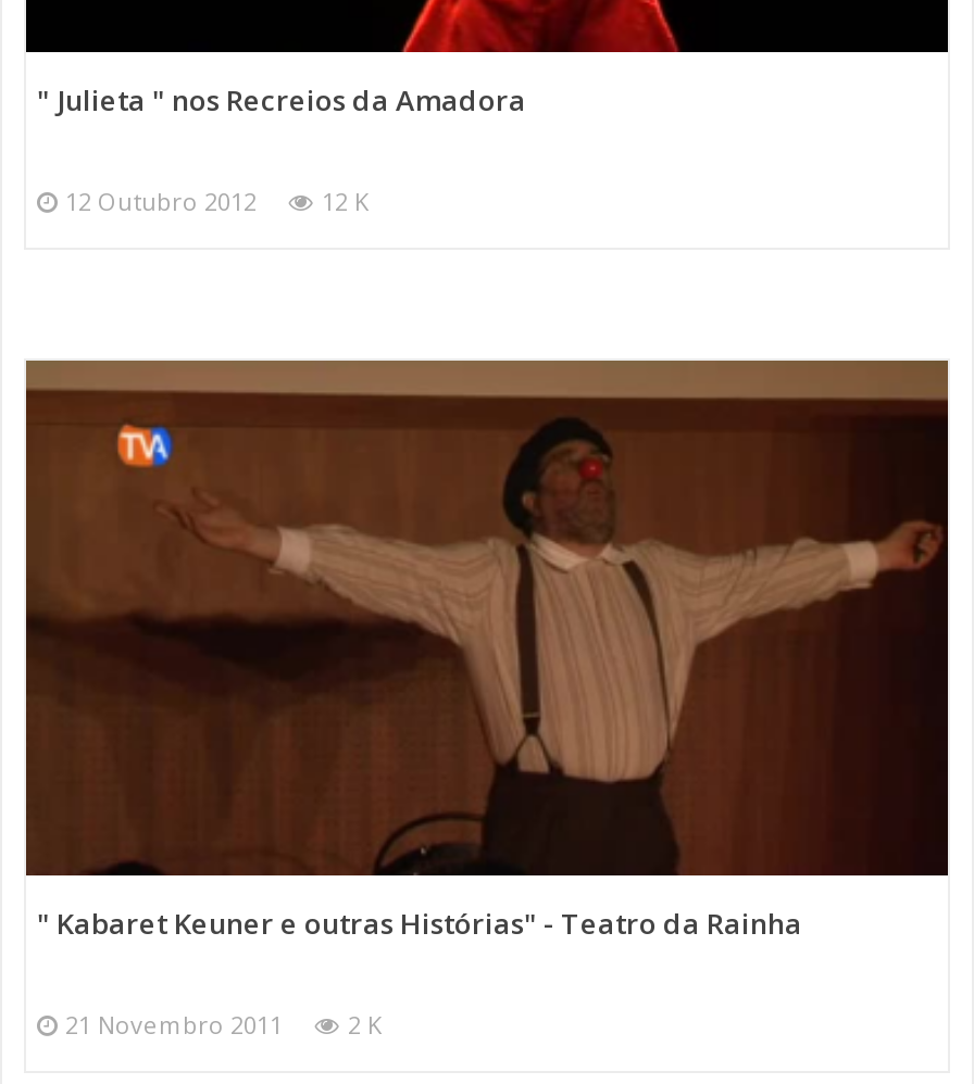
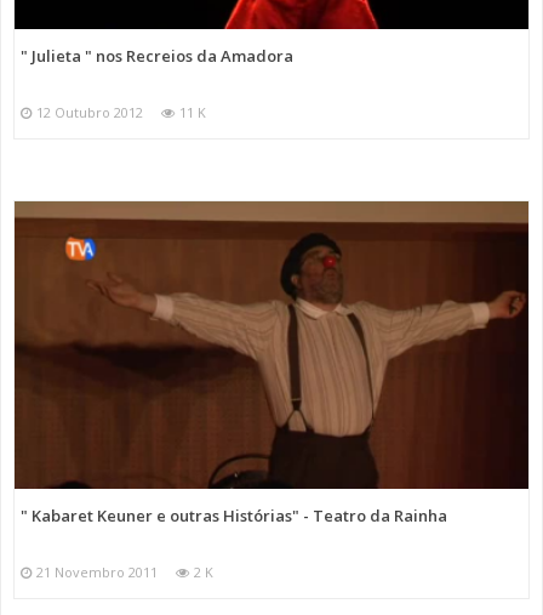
[65,184,370,216] 12 Outubro 2012 12 K -> [36,102,206,121] 12 Outubro 2012 11 K

